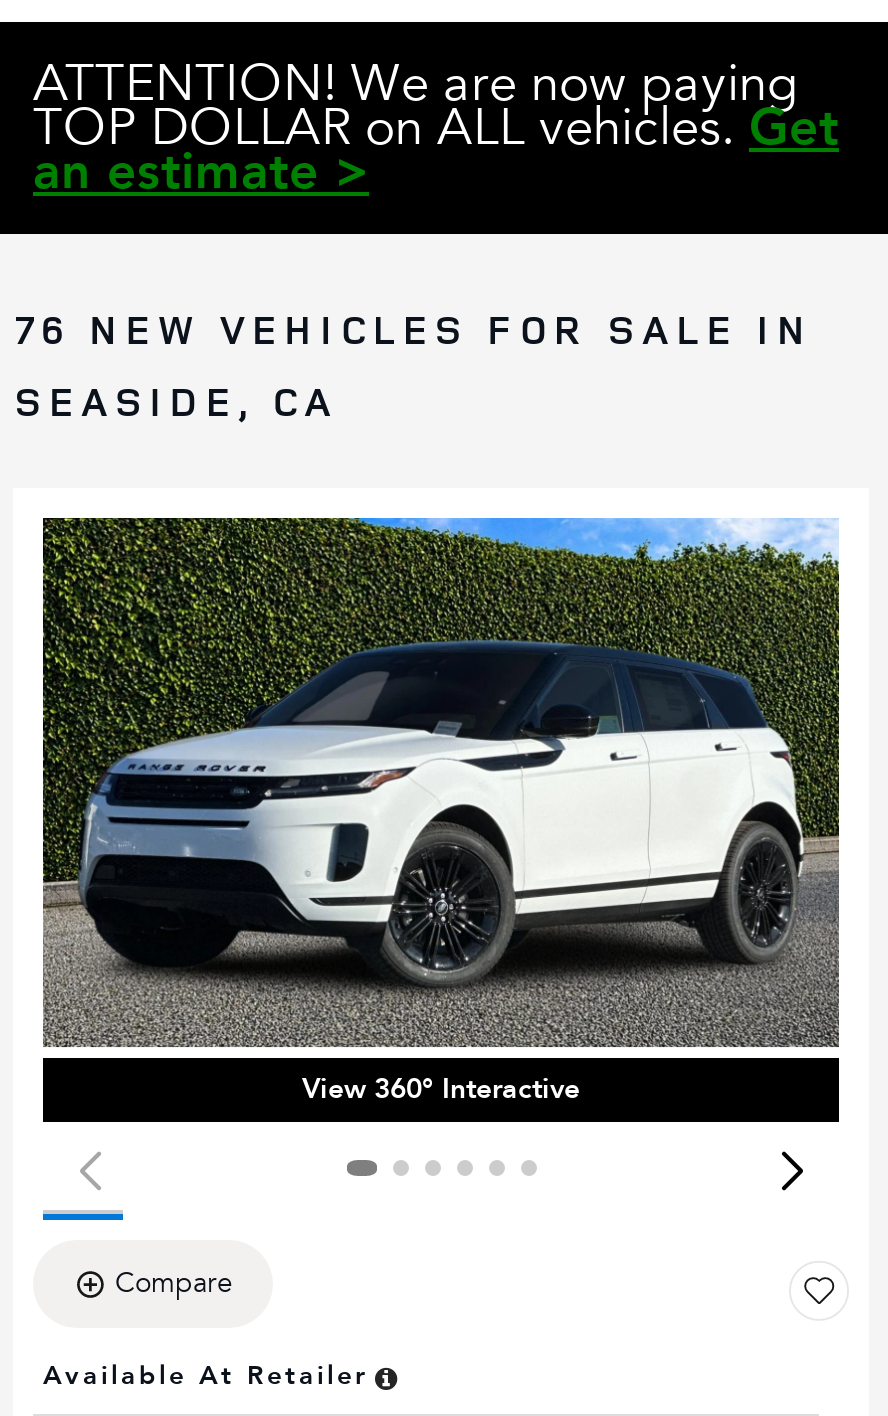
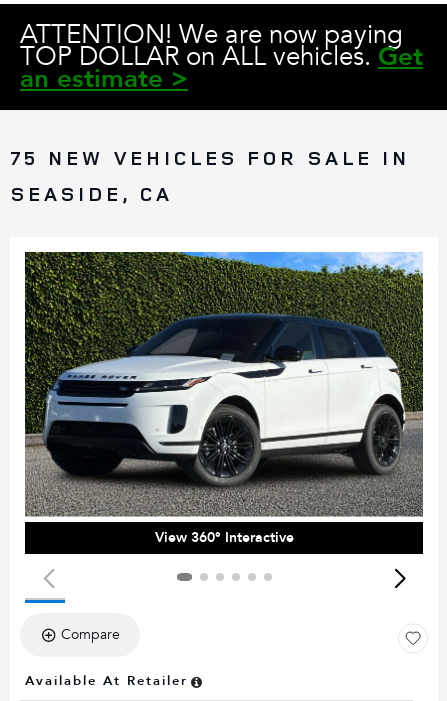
[13,302,811,356] 76 NEW VEHICLES FOR SALE IN -> [10,144,409,171] 75 NEW VEHICLES FOR SALE IN

